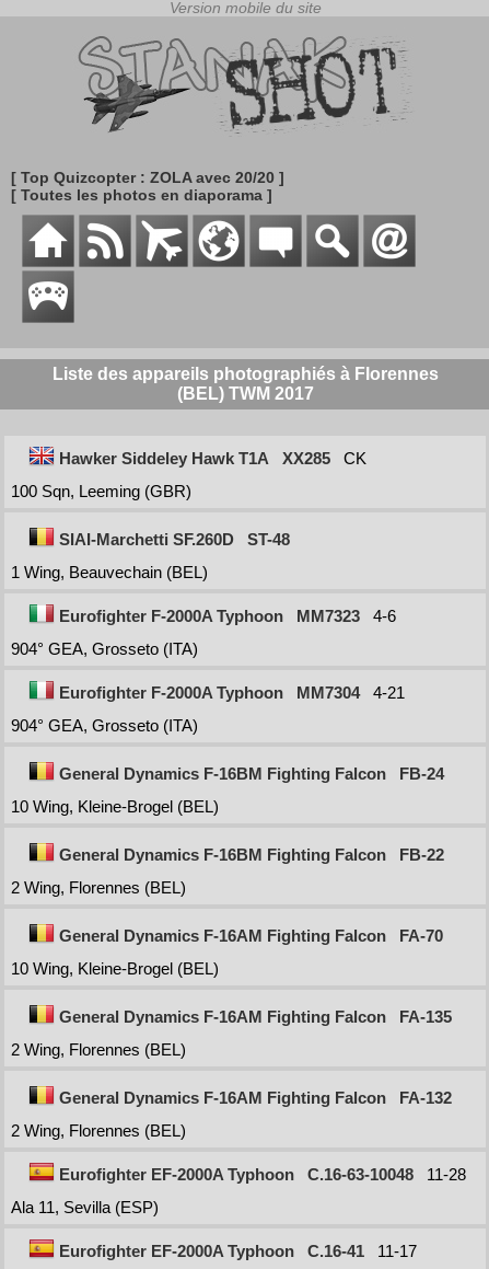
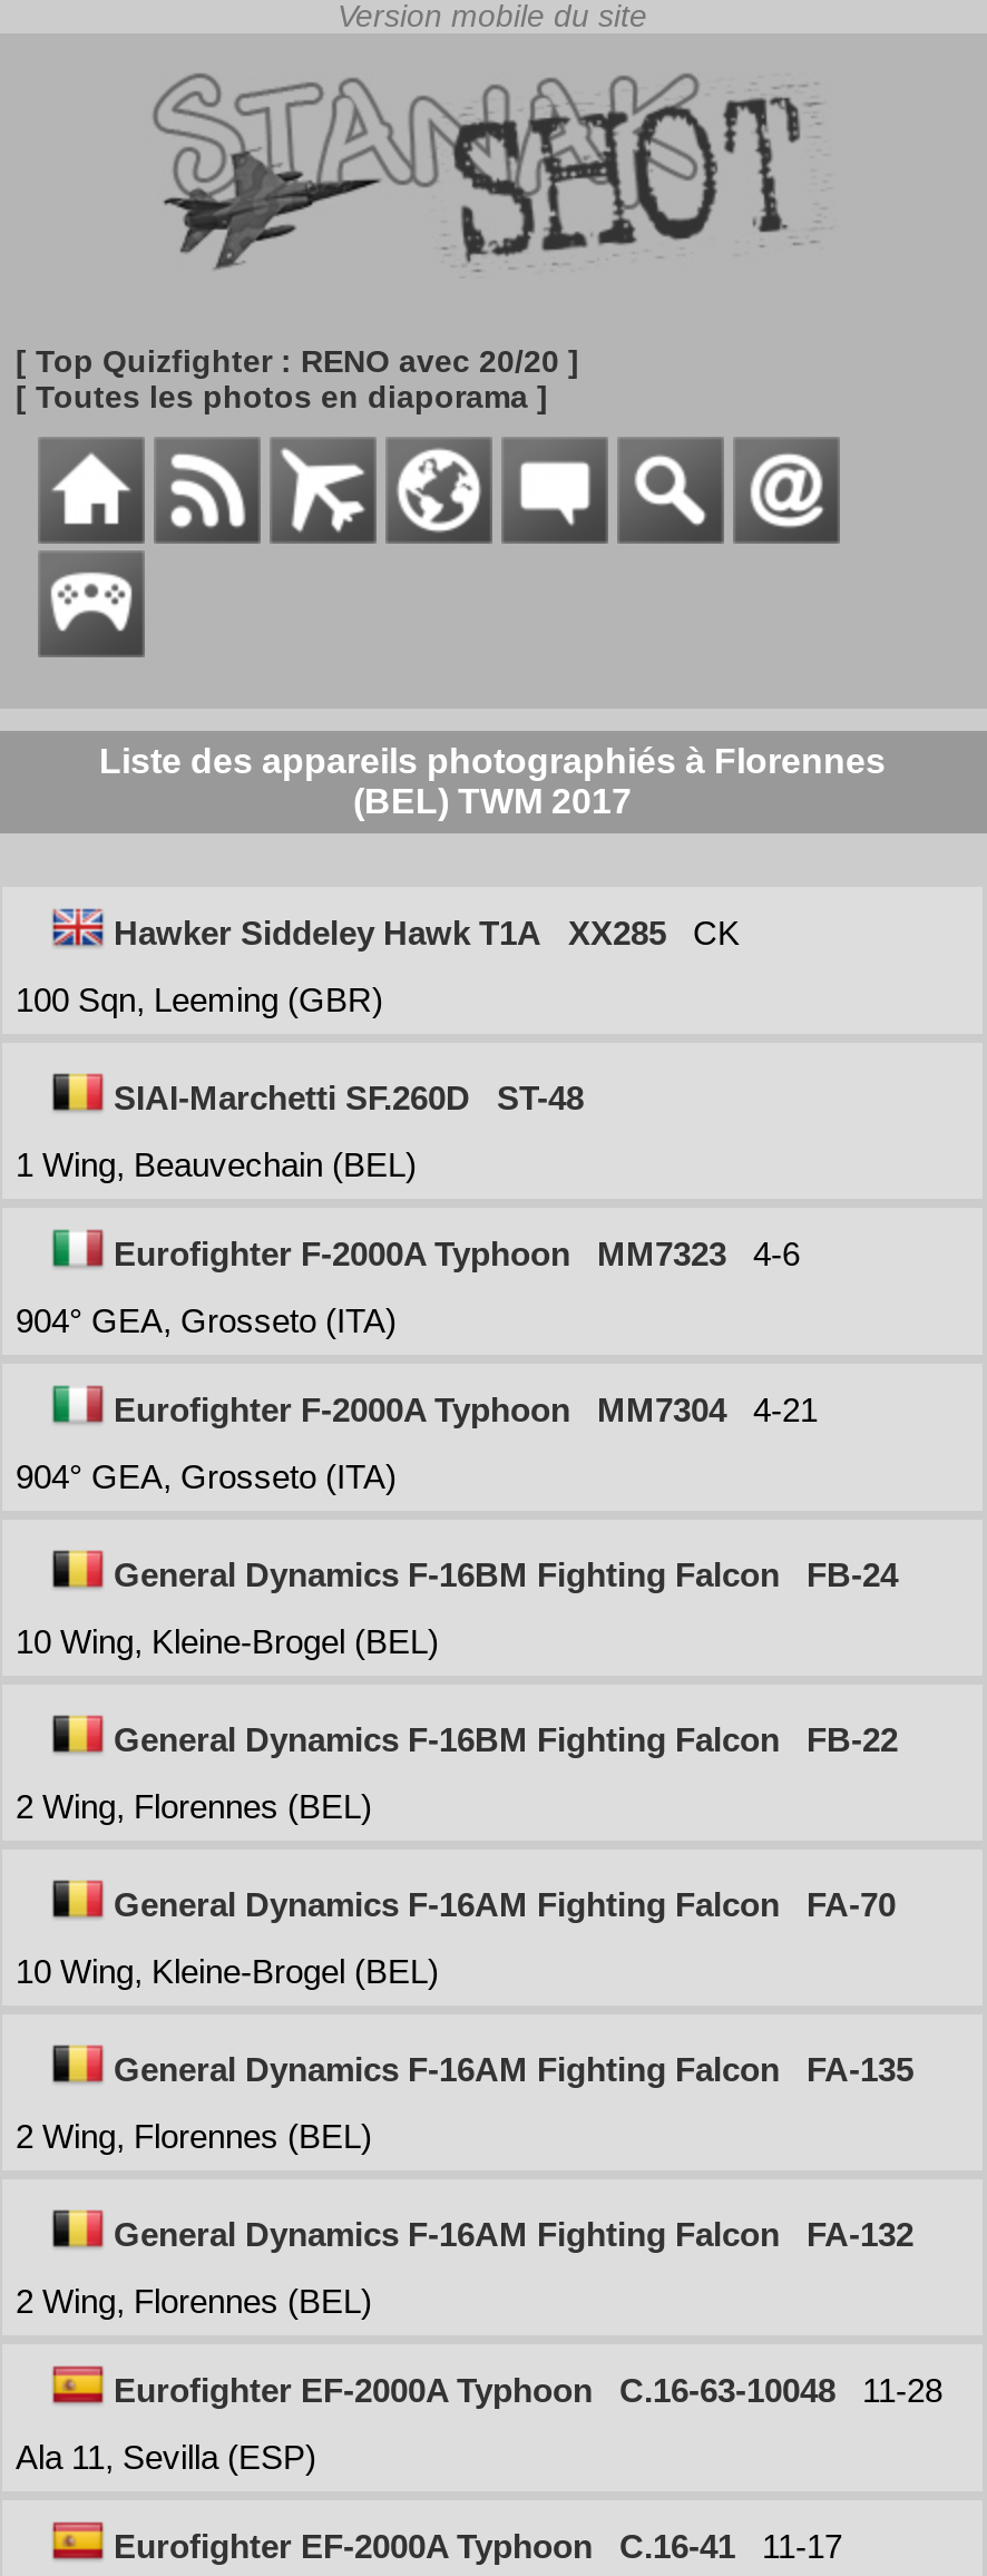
[11,169,284,186] [ Top Quizcopter : ZOLA avec 20/20 ] -> [16,343,579,379] [ Top Quizfighter : RENO avec 20/20 ]

